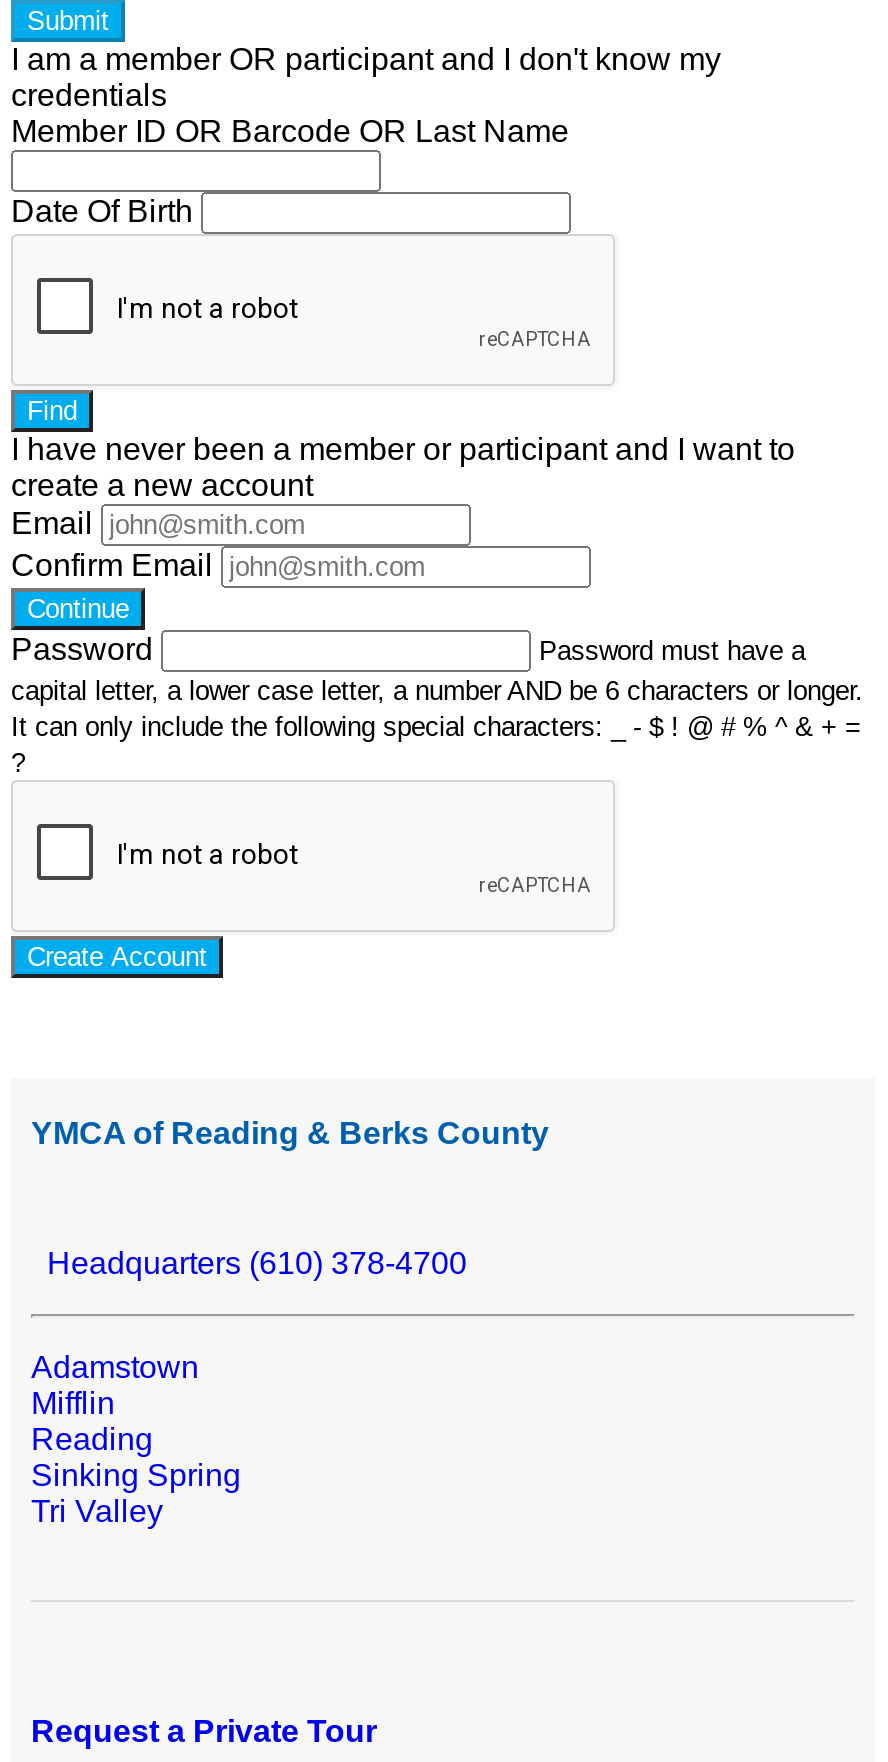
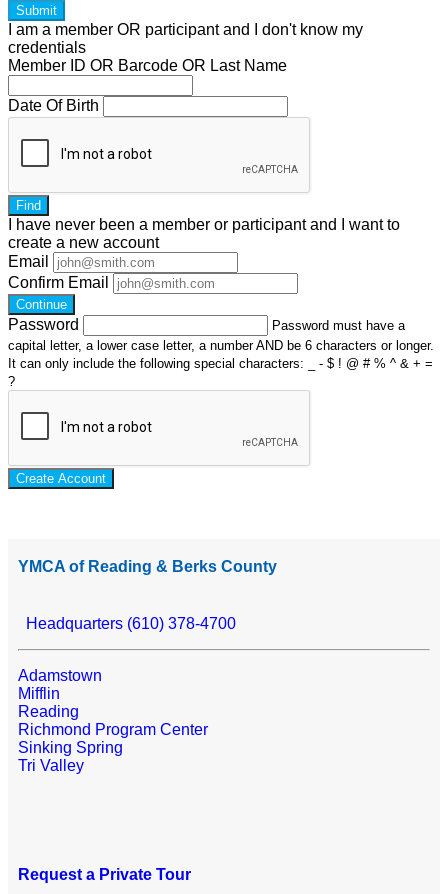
none -> [18,720,208,737] Richmond Program Center

